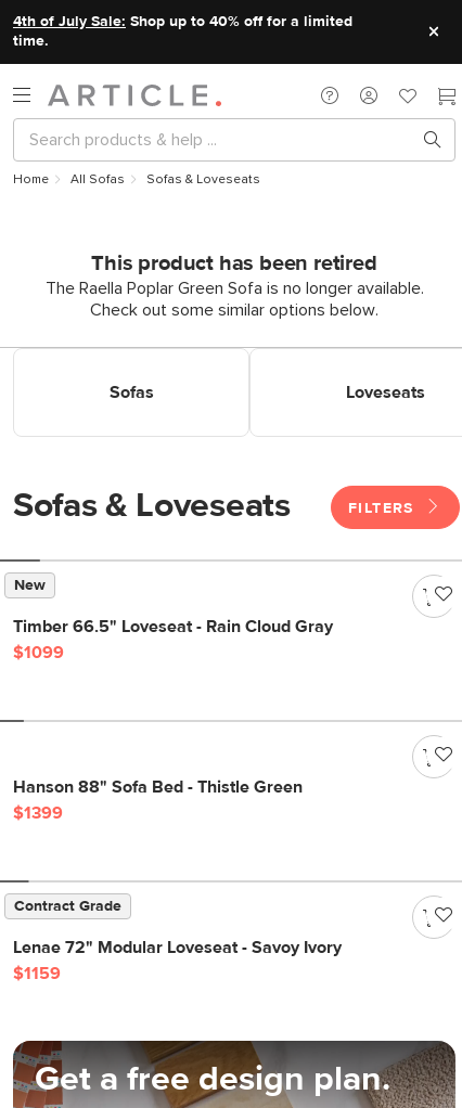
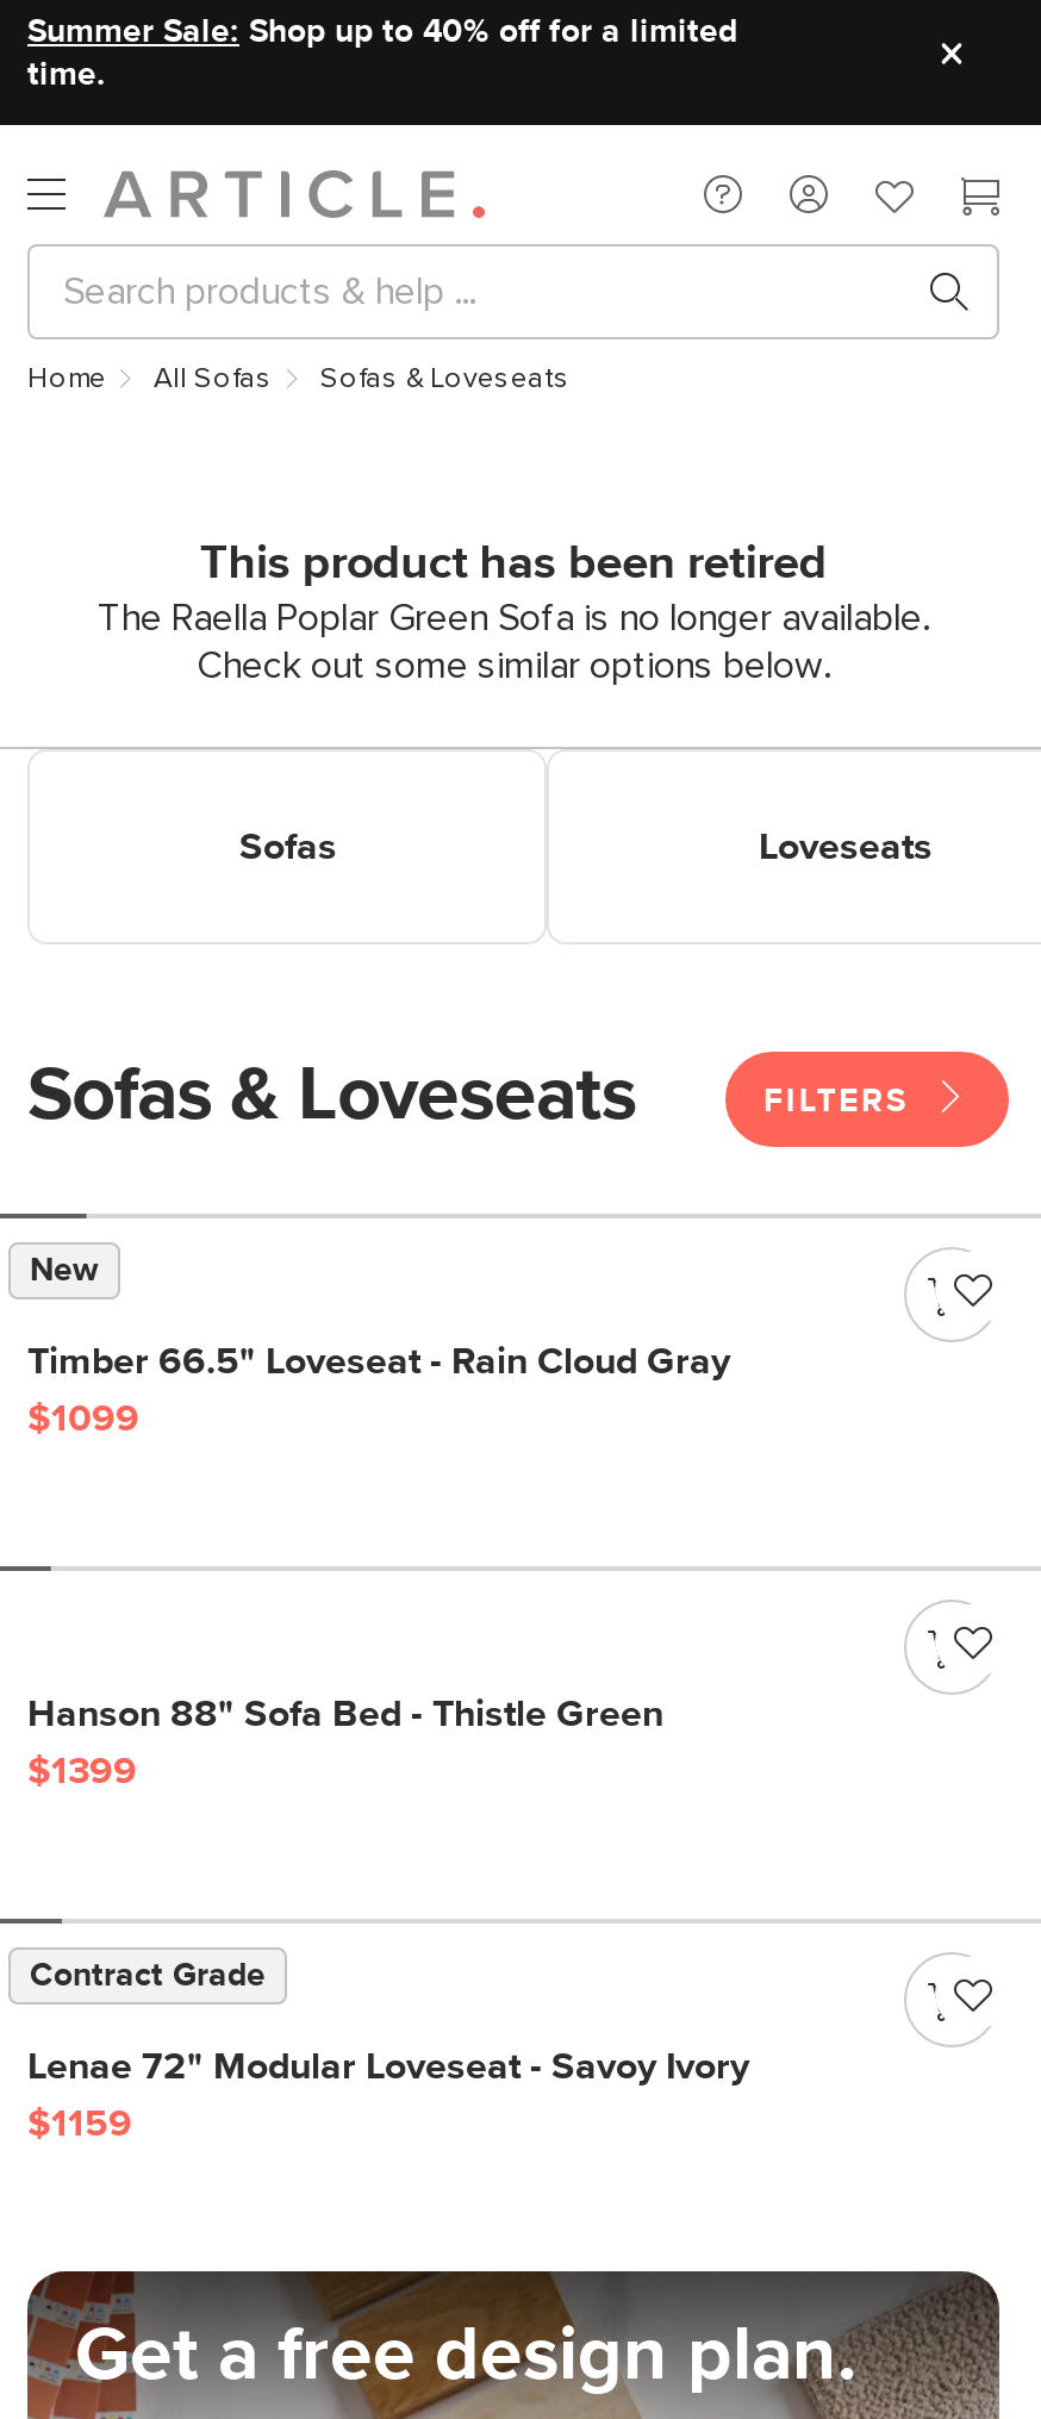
[13,14,352,29] 4th of July Sale: Shop up to 40% off for a limited -> [27,15,737,49] Summer Sale: Shop up to 40% off for a limited

